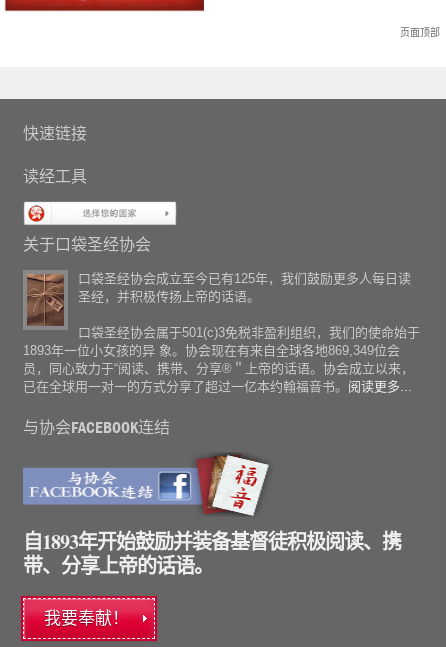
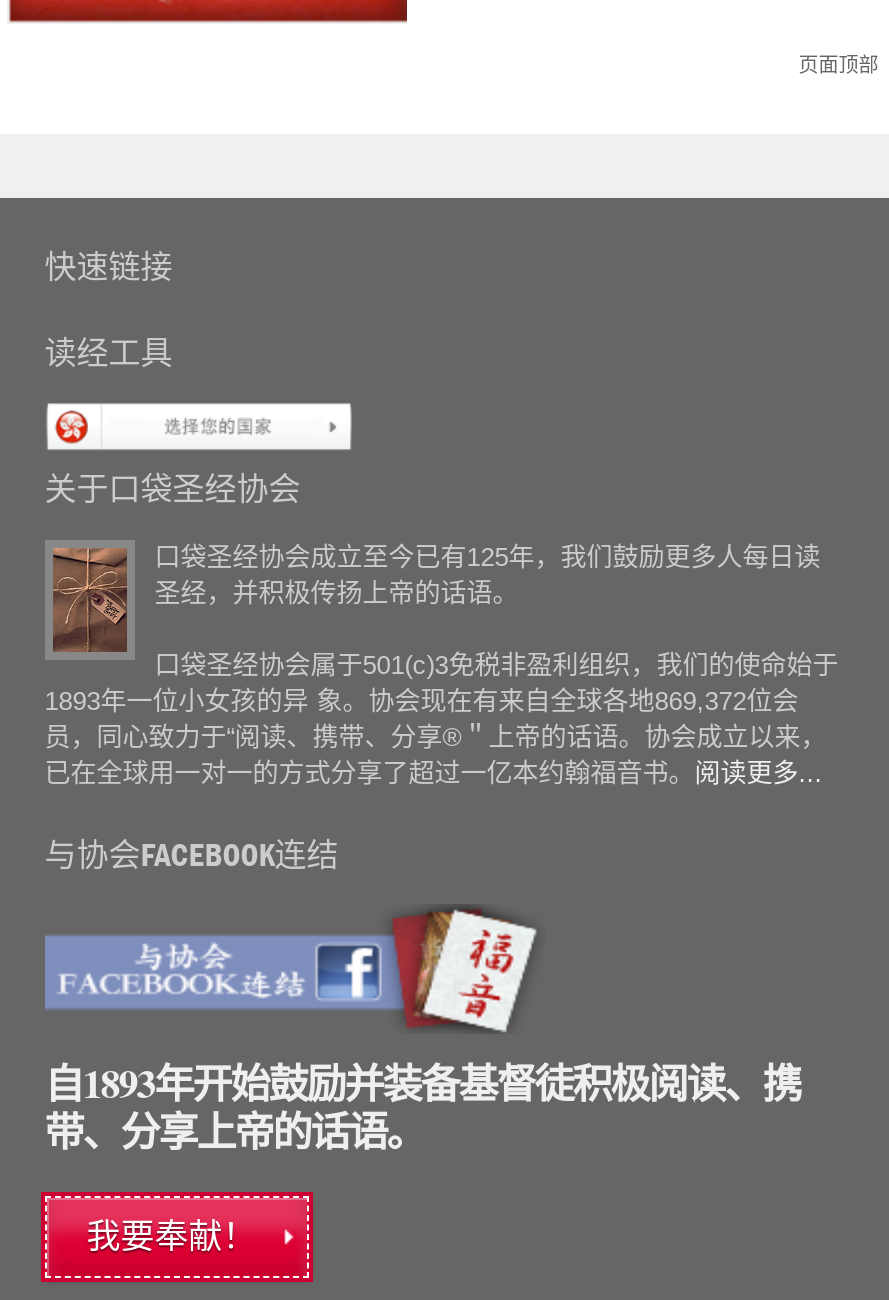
[23,343,400,358] 1893年一位小女孩的异 象。协会现在有来自全球各地869,349位会 -> [44,686,798,716] 1893年一位小女孩的异 象。协会现在有来自全球各地869,372位会

